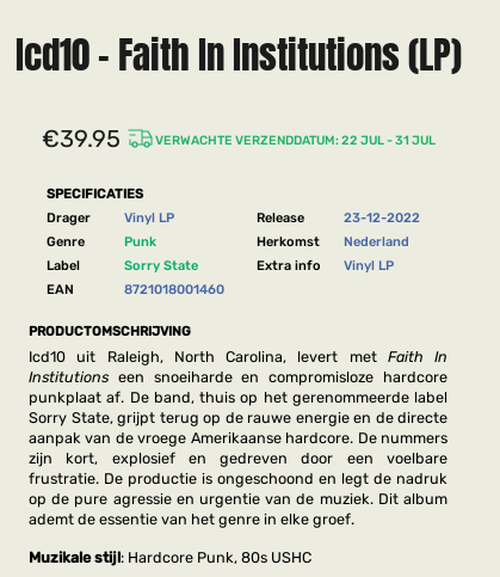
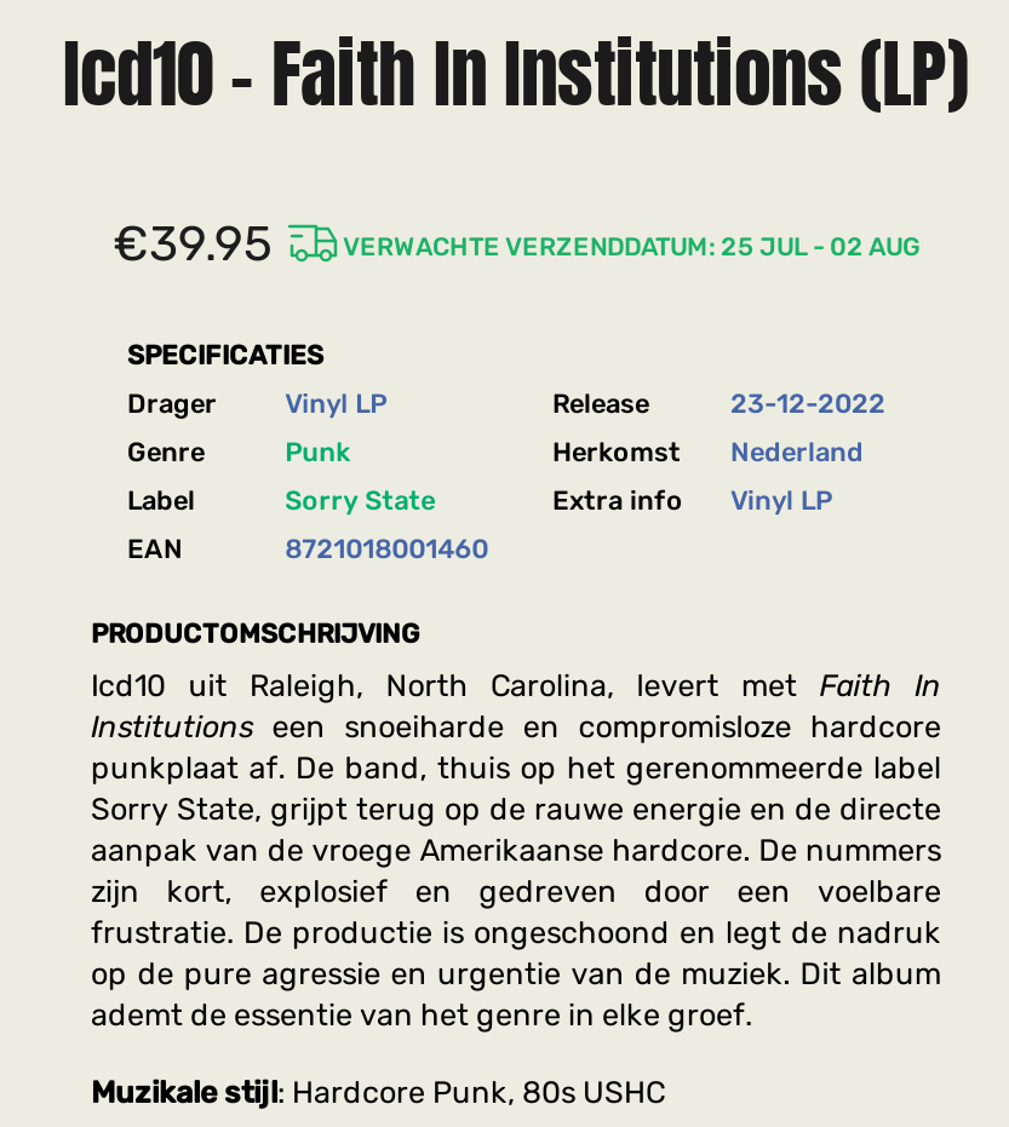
[155,133,435,148] VERWACHTE VERZENDDATUM: 22 JUL - 31 JUL -> [343,231,919,263] VERWACHTE VERZENDDATUM: 25 JUL - 02 AUG

